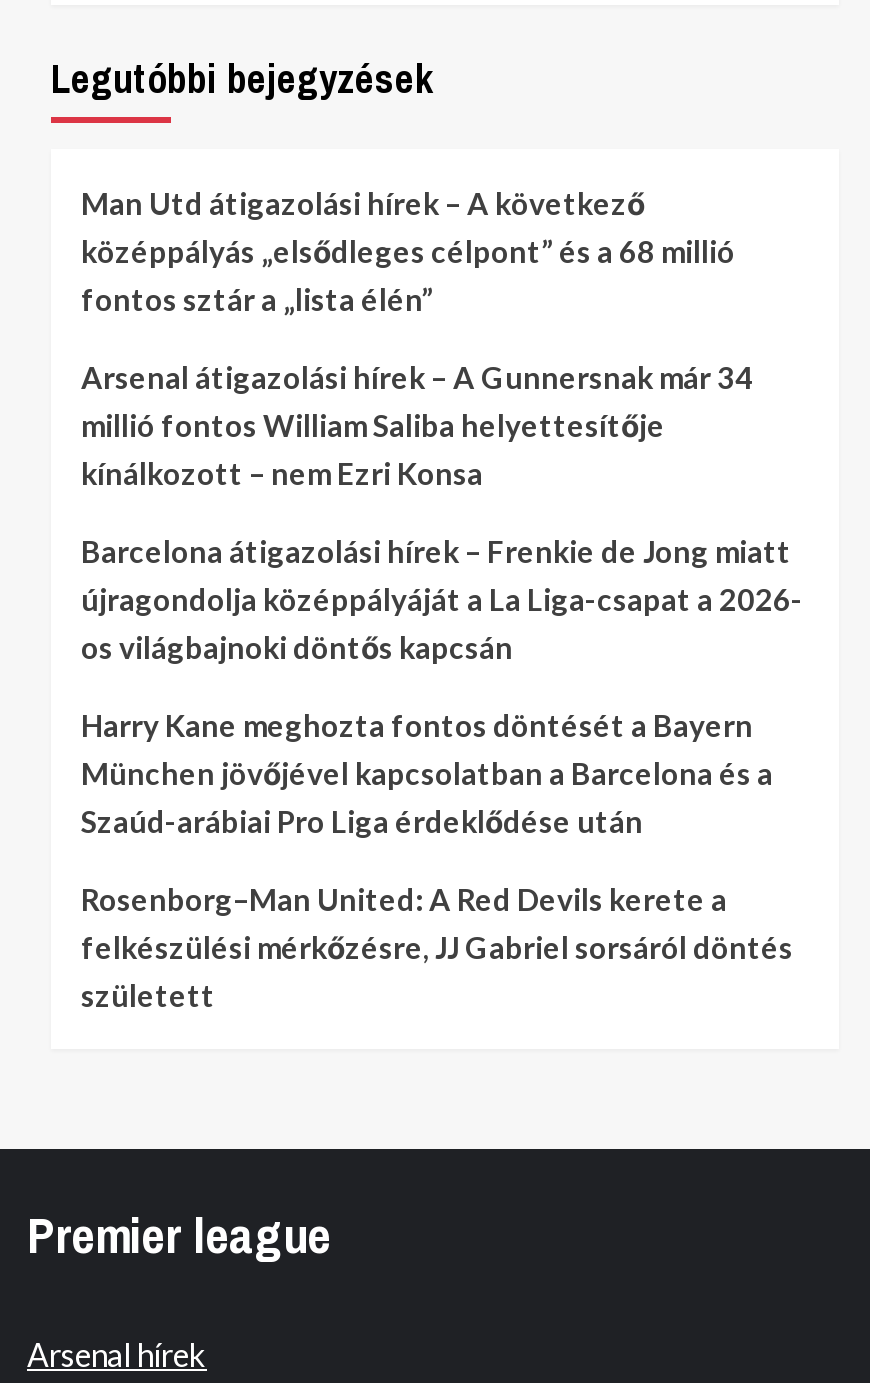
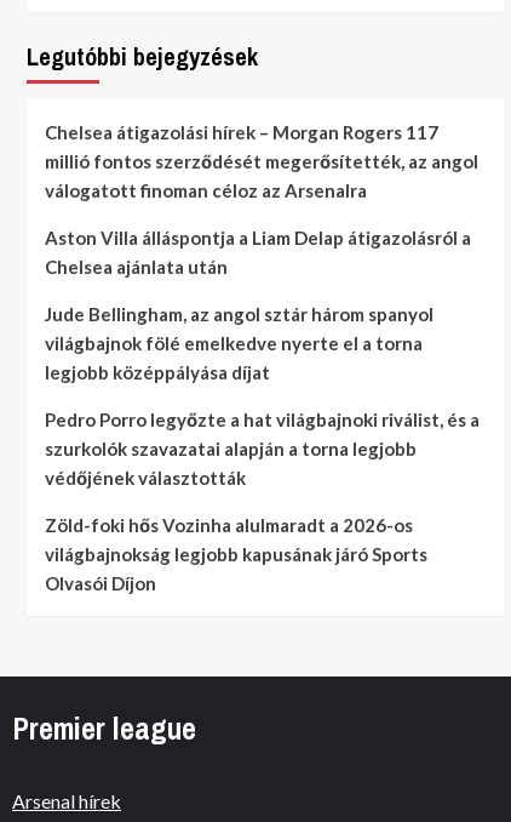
[81,184,735,316] Man Utd átigazolási hírek – A következő | középpályás „elsődleges célpont” és a 68 millió | fontos sztár a „lista élén” -> [45,121,478,201] Chelsea átigazolási hírek – Morgan Rogers 117 | millió fontos szerződését megerősítették, az angol | válogatott finoman céloz az Arsenalra
[81,358,753,490] Arsenal átigazolási hírek – A Gunnersnak már 34 | millió fontos William Saliba helyettesítője | kínálkozott – nem Ezri Konsa -> [45,226,471,277] Aston Villa álláspontja a Liam Delap átigazolásról a | Chelsea ajánlata után
[81,532,803,664] Barcelona átigazolási hírek – Frenkie de Jong miatt | újragondolja középpályáját a La Liga-csapat a 2026- | os világbajnoki döntős kapcsán -> [45,303,434,383] Jude Bellingham, az angol sztár három spanyol | világbajnok fölé emelkedve nyerte el a torna | legjobb középpályása díjat
[81,706,773,838] Harry Kane meghozta fontos döntését a Bayern | München jövőjével kapcsolatban a Barcelona és a | Szaúd-arábiai Pro Liga érdeklődése után -> [45,408,480,488] Pedro Porro legyőzte a hat világbajnoki riválist, és a | szurkolók szavazatai alapján a torna legjobb | védőjének választották
[81,880,793,1012] Rosenborg–Man United: A Red Devils kerete a | felkészülési mérkőzésre, JJ Gabriel sorsáról döntés | született -> [45,514,427,594] Zöld-foki hős Vozinha alulmaradt a 2026-os | világbajnokság legjobb kapusának járó Sports | Olvasói Díjon

